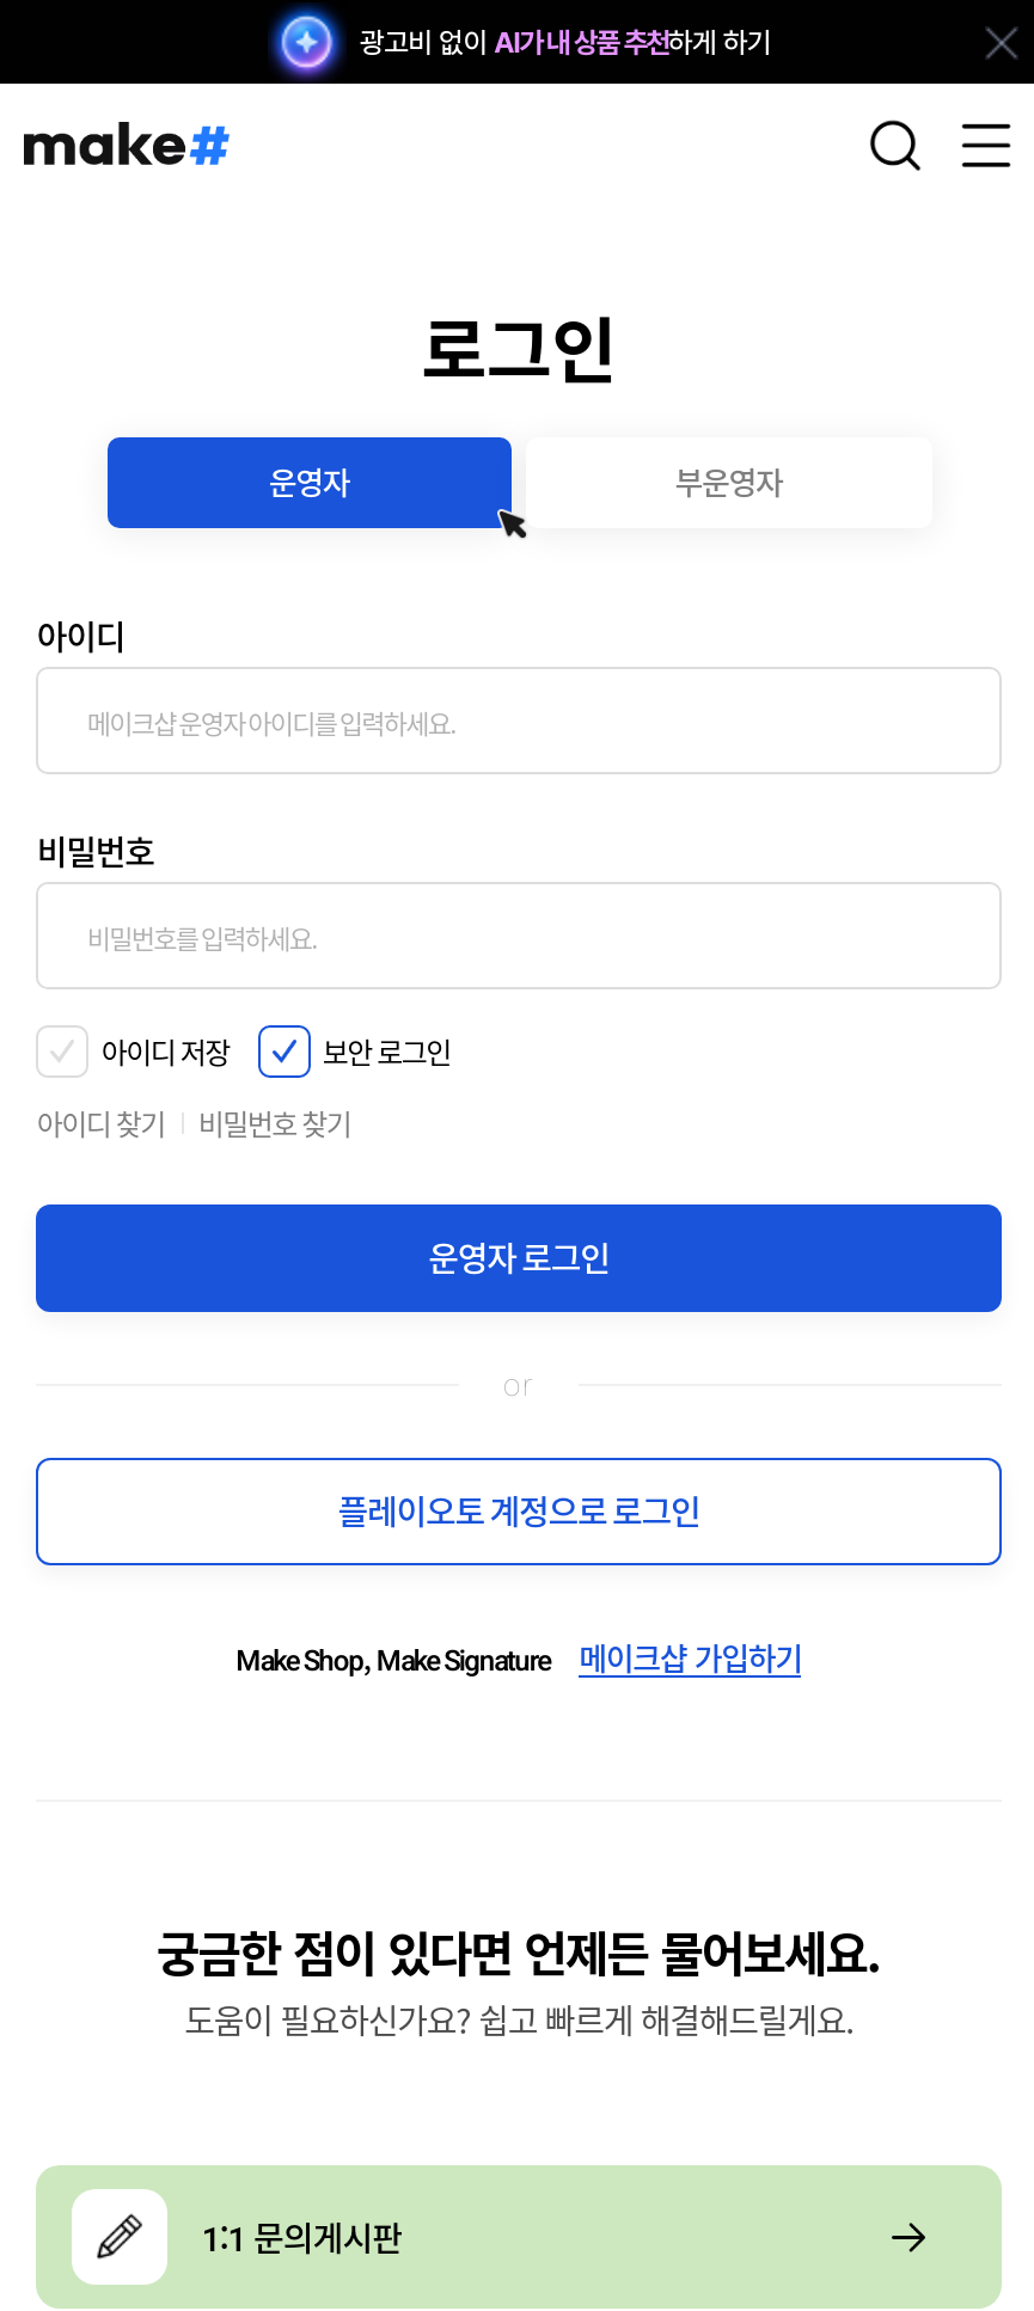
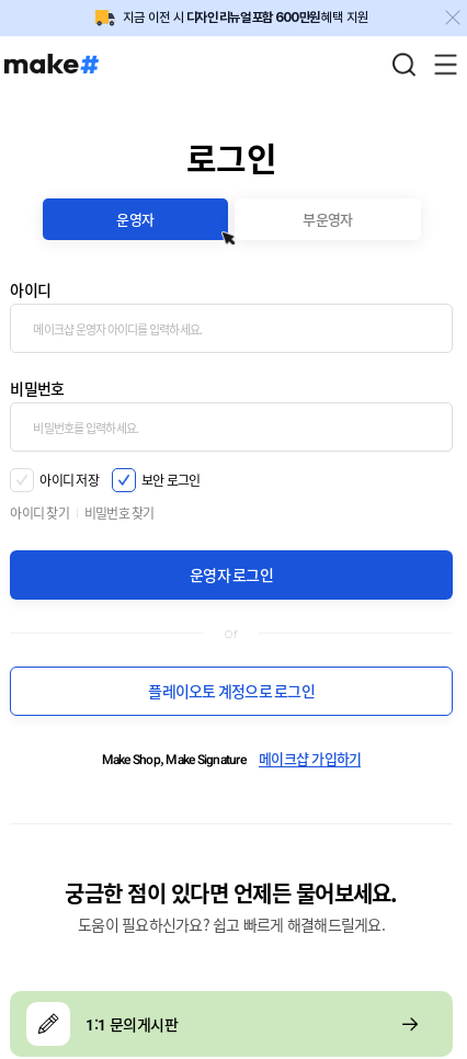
[360,25,771,59] 광고비 없이 AI가 내 상품 추천하게 하기 -> [123,9,369,25] 지금 이전 시 디자인 리뉴얼 포함 600만원혜택 지원

